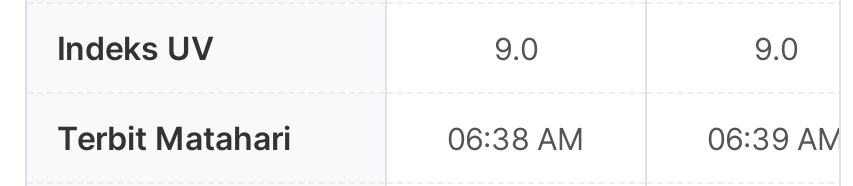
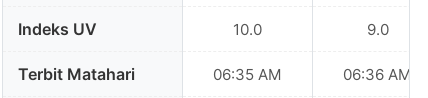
[494,29,538,67] 9.0 -> [233,19,262,38] 10.0
[447,119,585,157] 06:38 AM -> [213,64,282,83] 06:35 AM
[707,119,845,157] 06:39 AM -> [343,64,412,83] 06:36 AM

